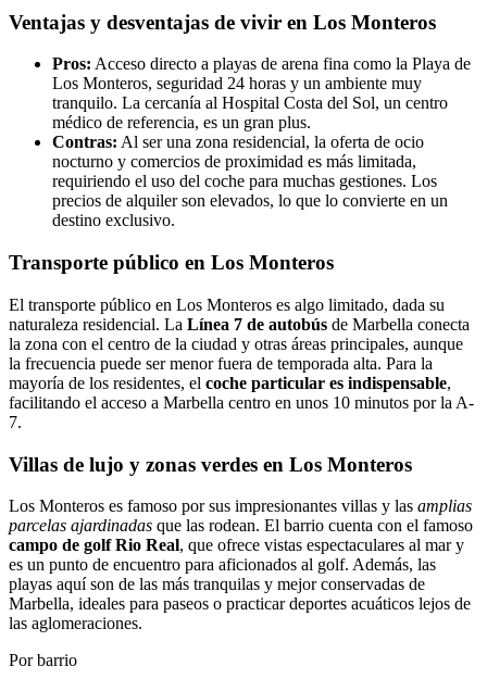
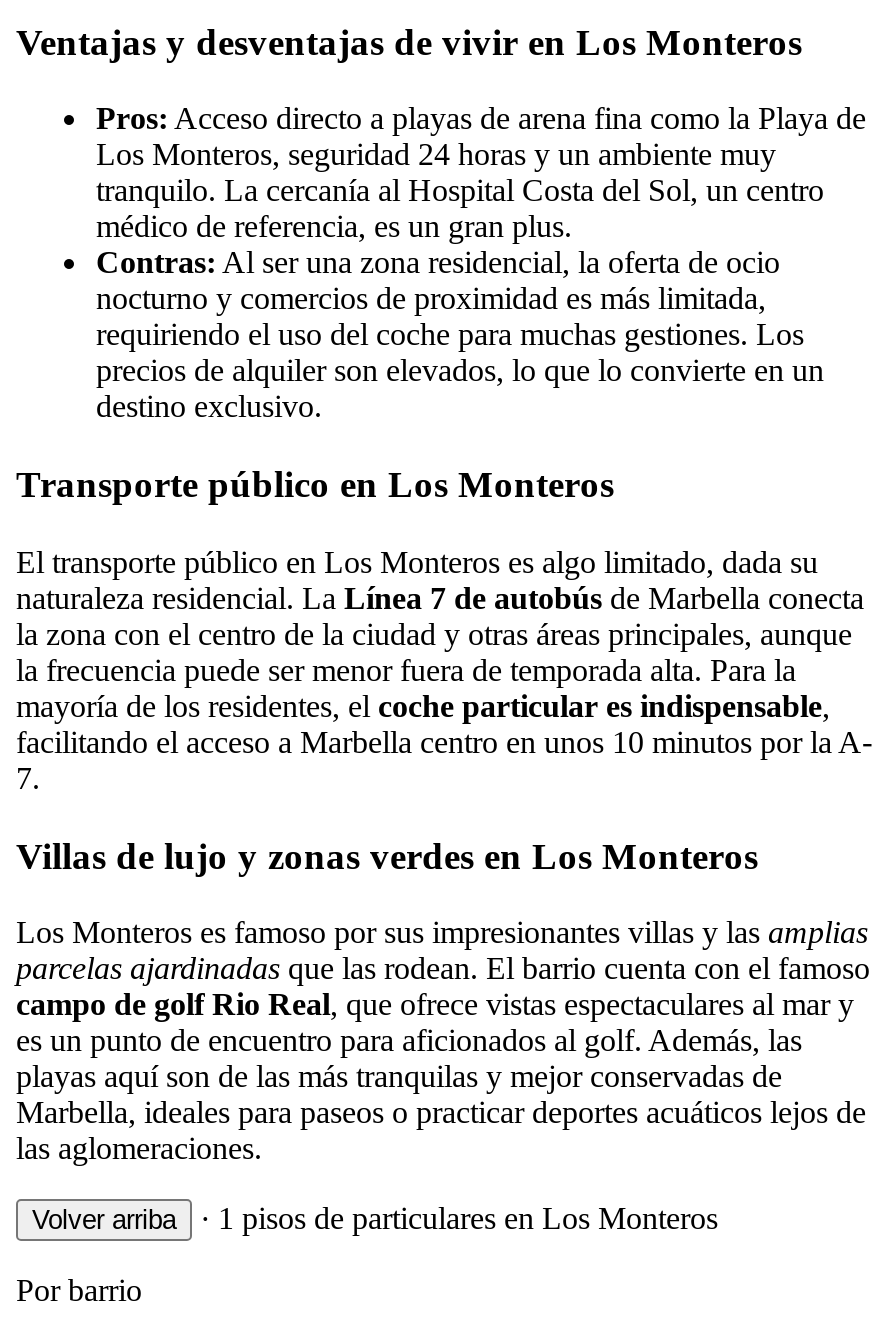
none -> [32,1201,718,1235] Volver arriba | · 1 pisos de particulares en Los Monteros

